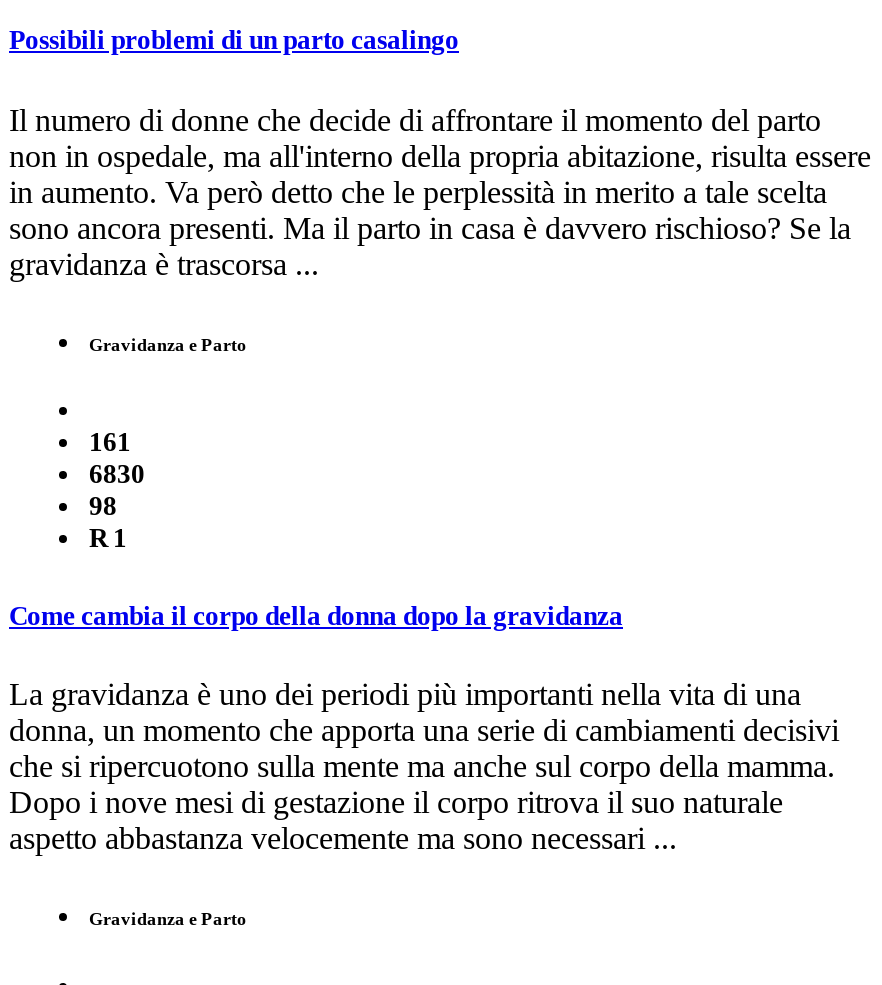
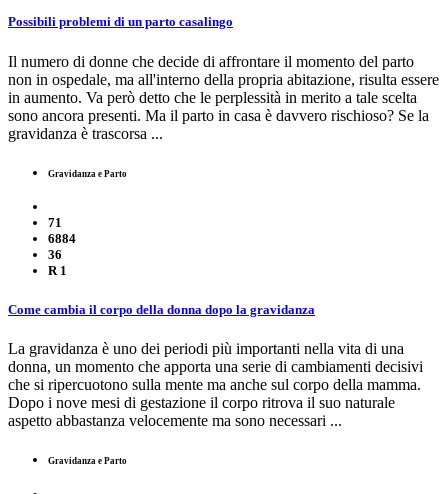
[89,428,131,458] 161 -> [48,215,62,230] 71
[89,460,145,490] 6830 -> [48,231,76,246] 6884
[89,492,117,522] 98 -> [48,247,62,262] 36

